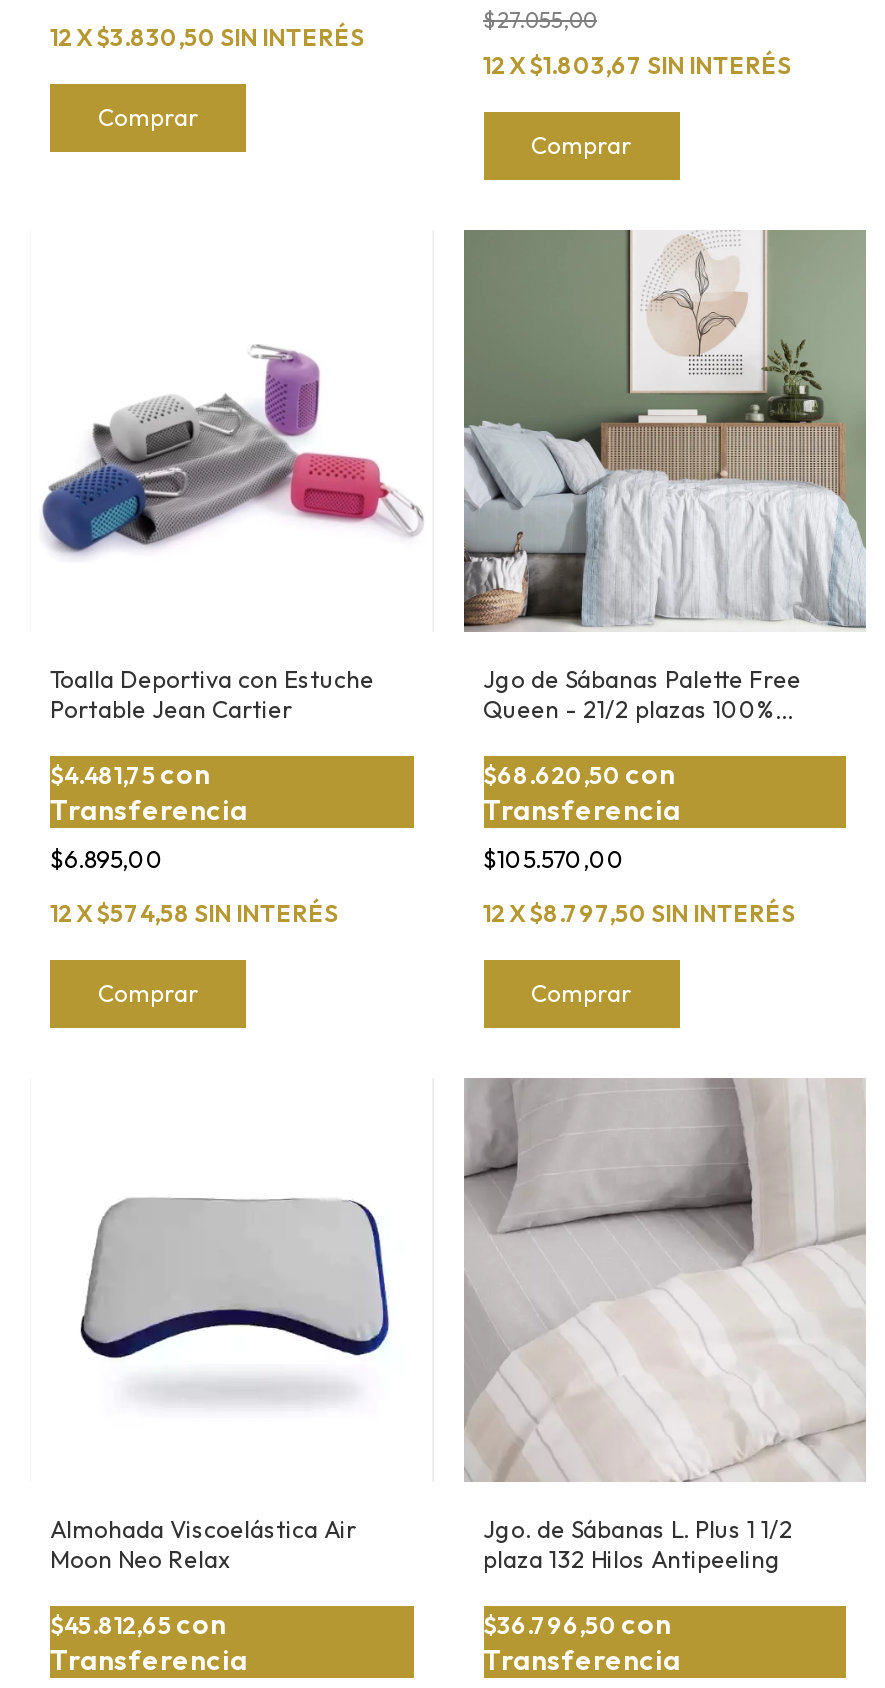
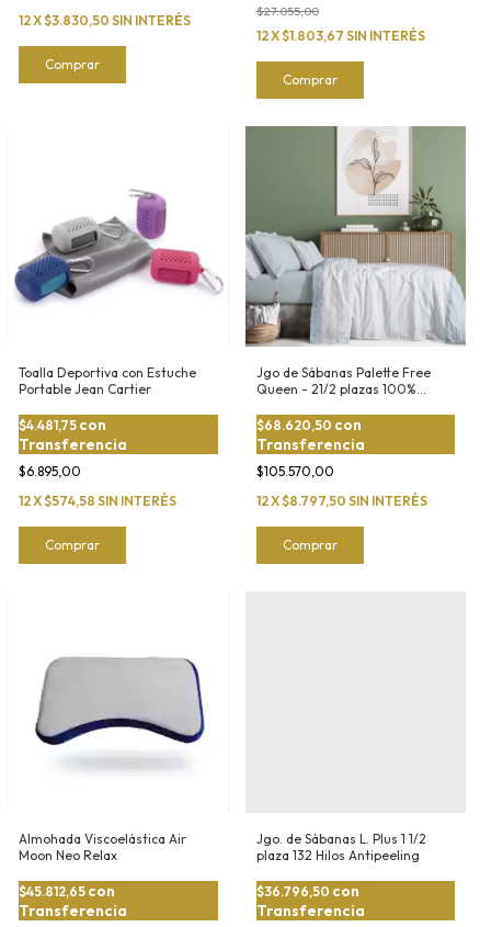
[462,1078,866,1482] [image] -> none

